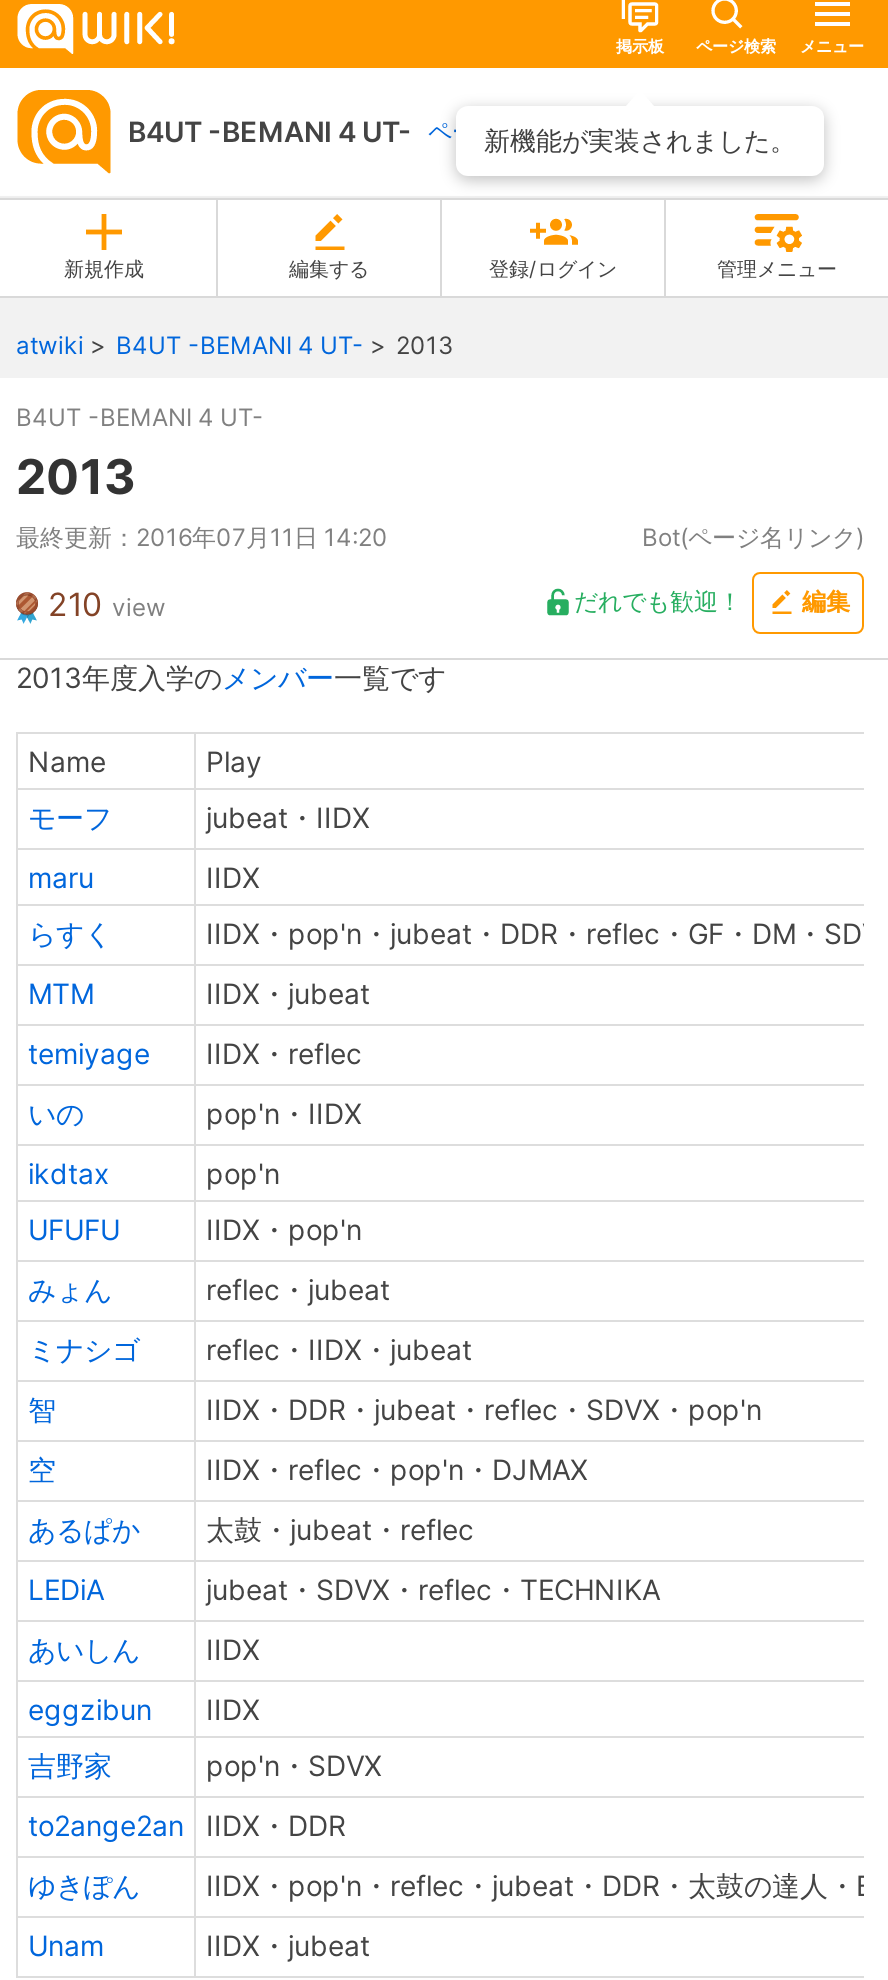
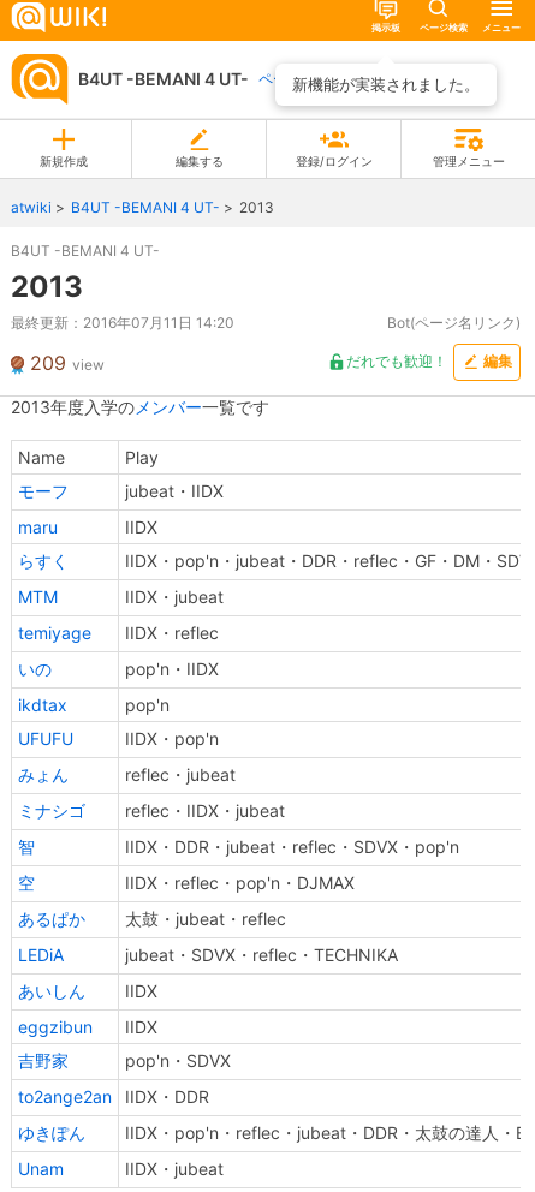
[48,583,166,623] 210 view -> [30,350,105,374] 209 view

